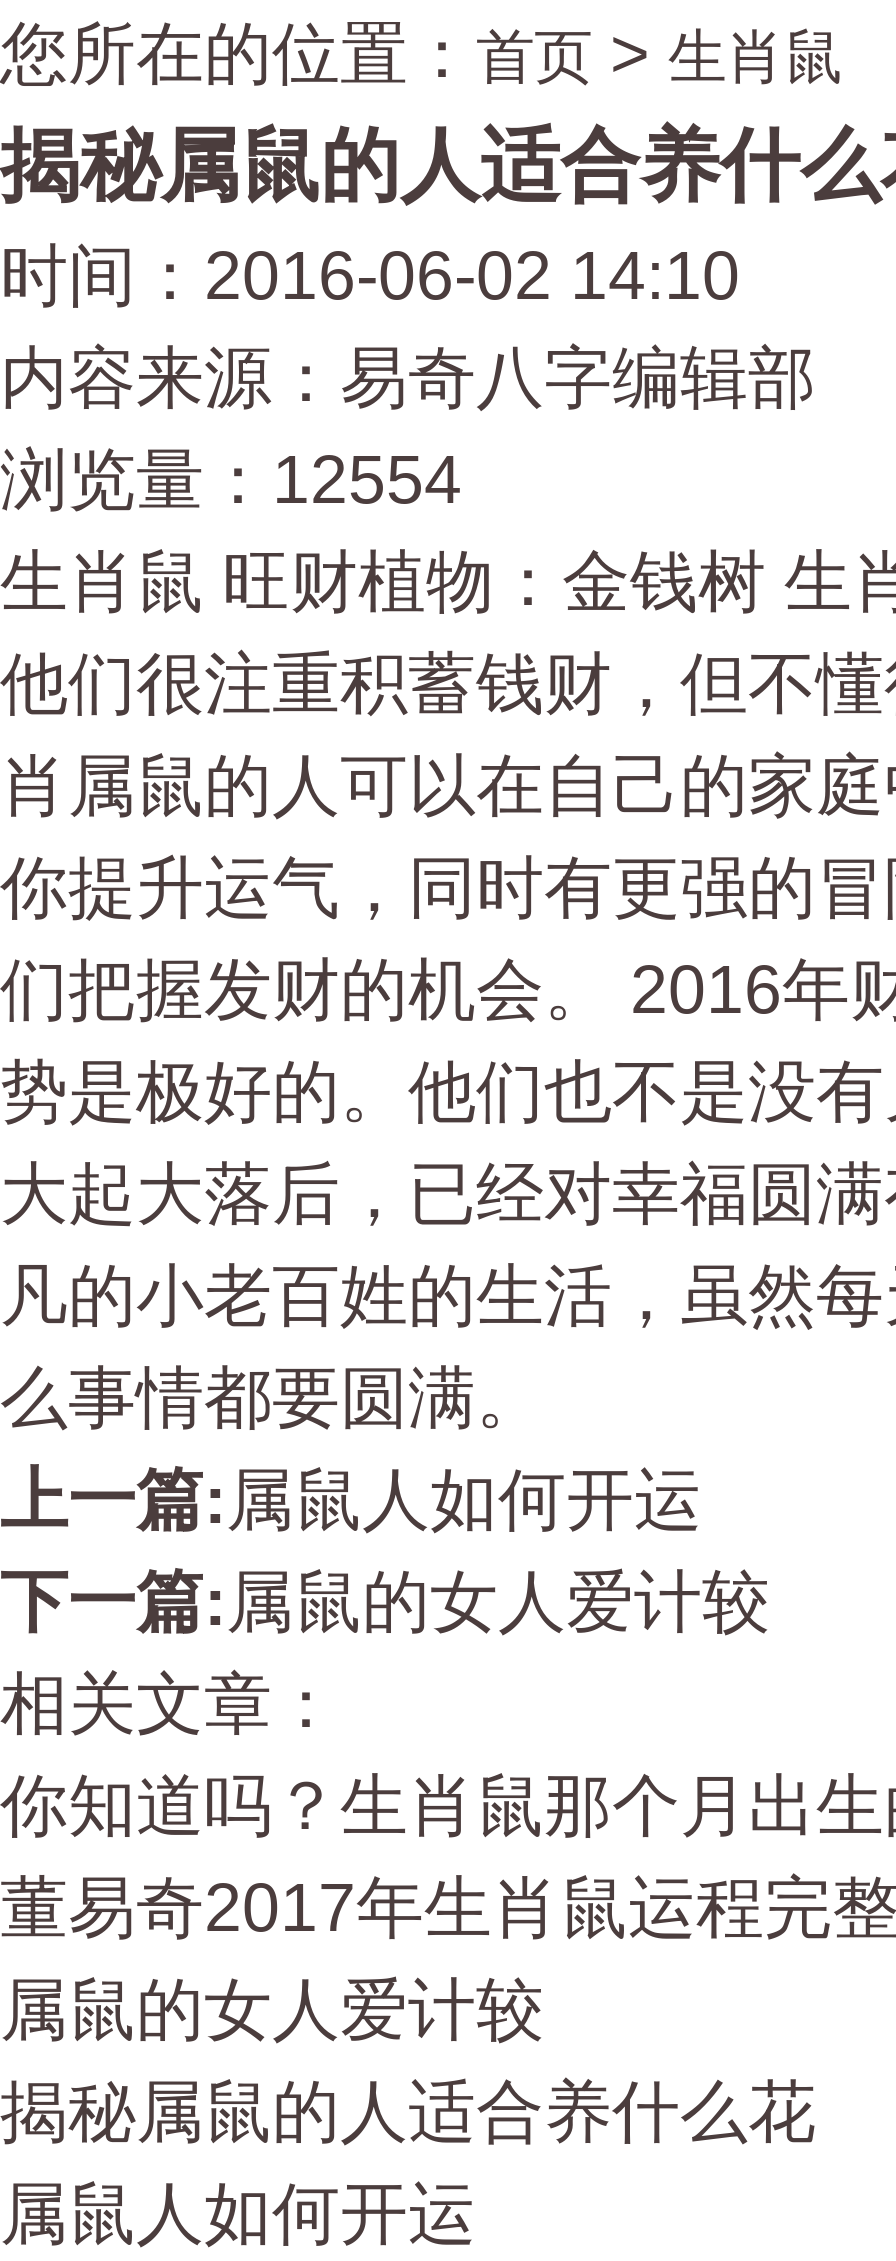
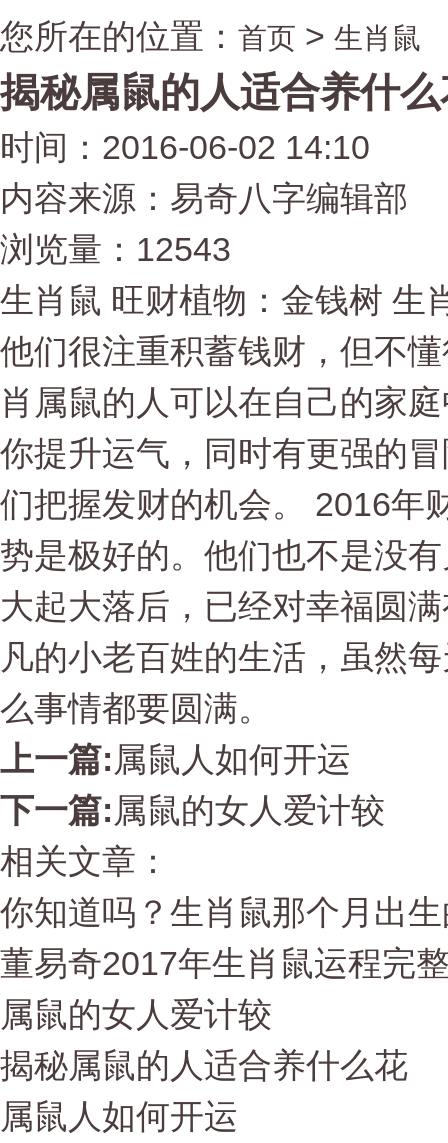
[0,441,462,517] 浏览量：12554 -> [0,230,231,268] 浏览量：12543

